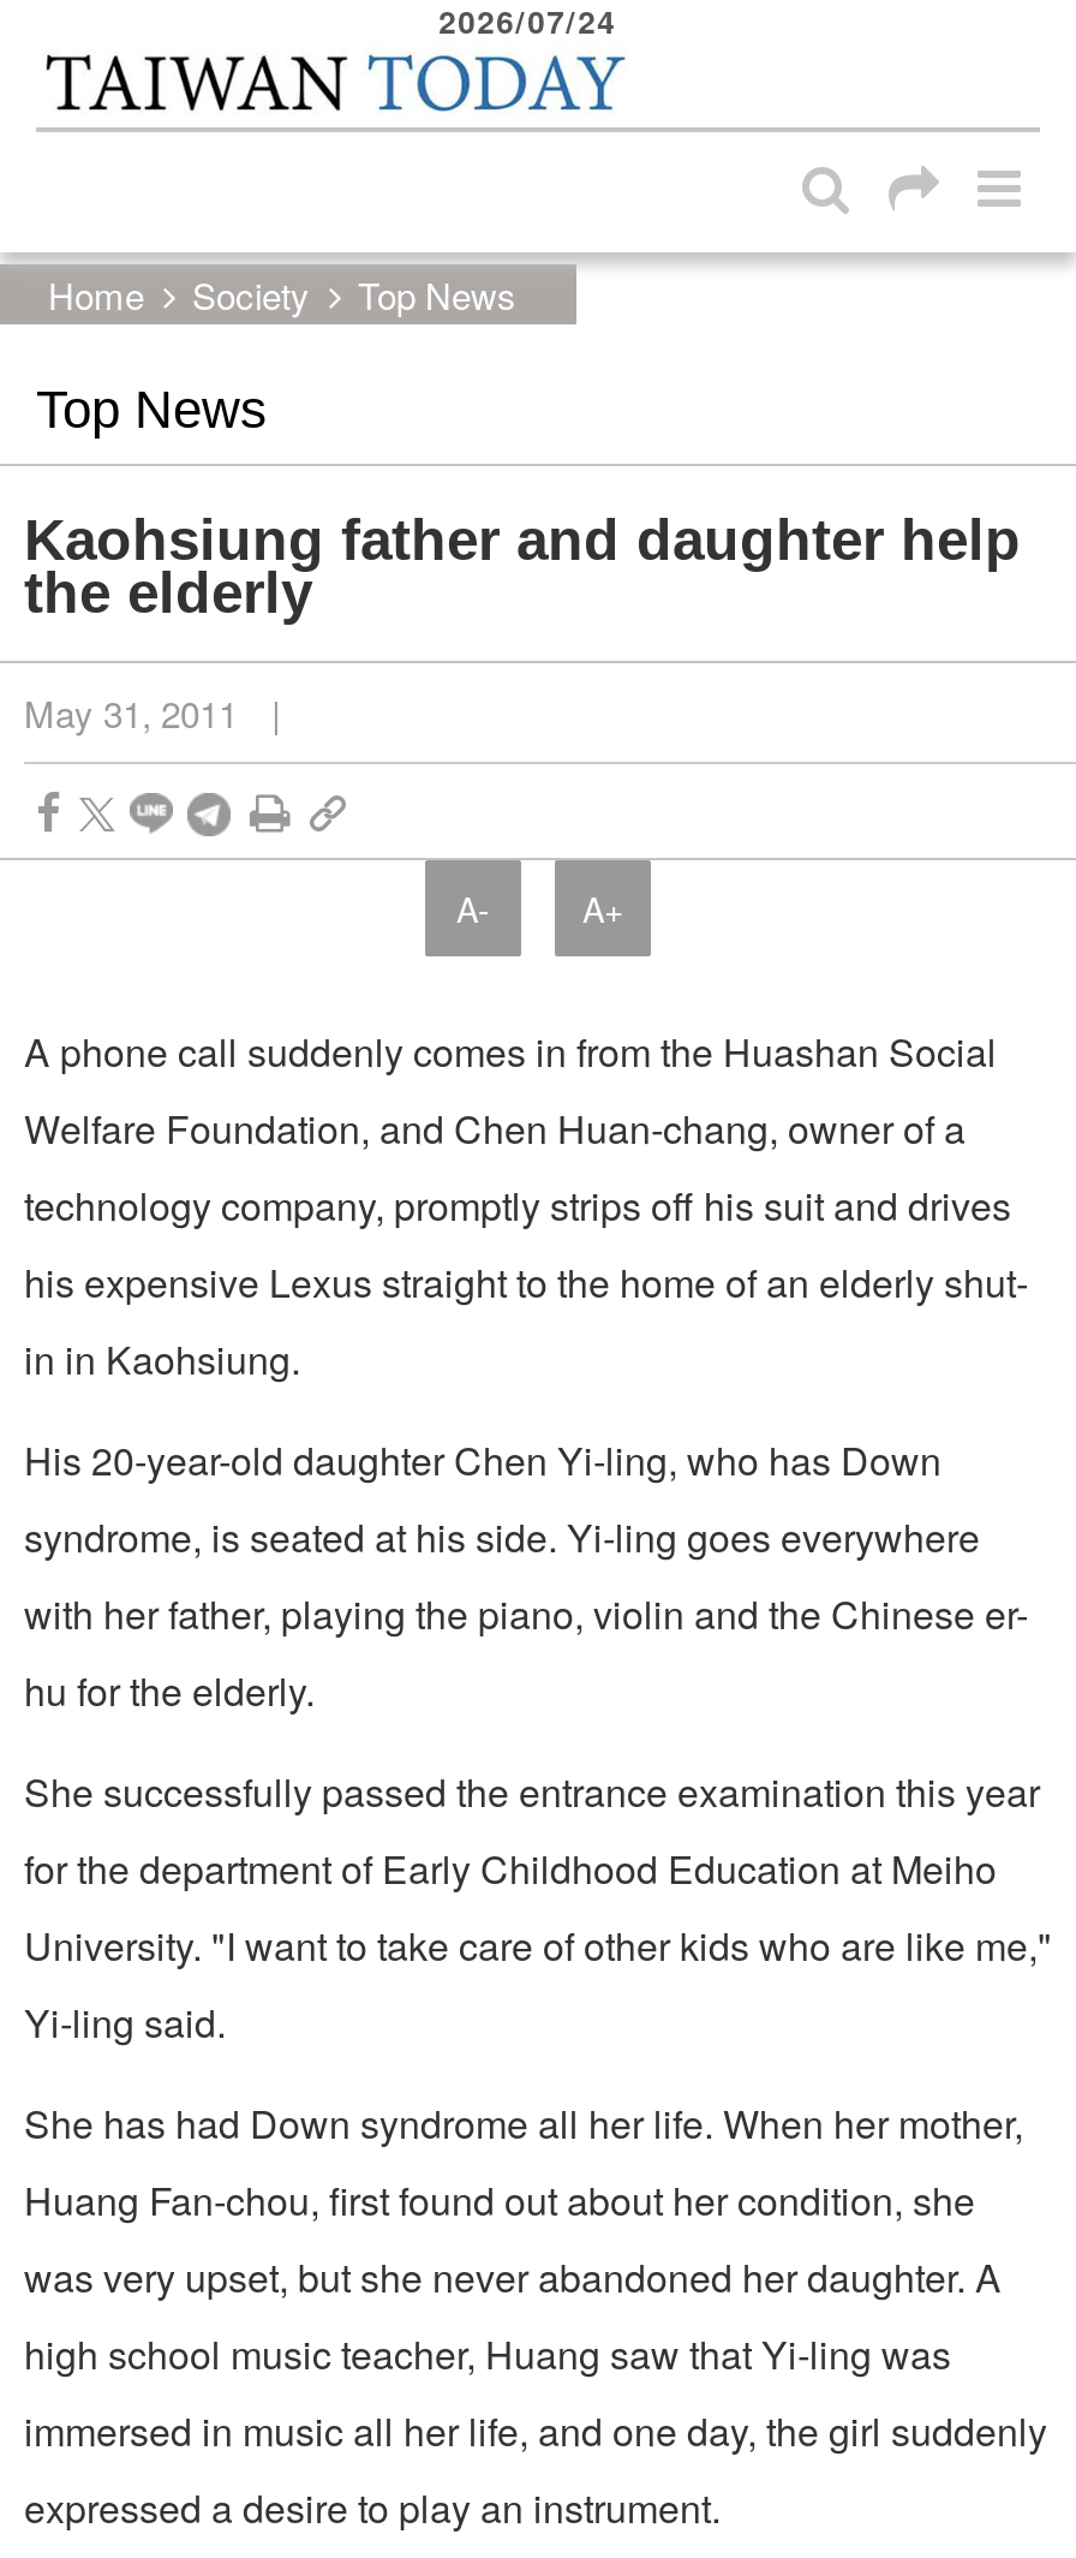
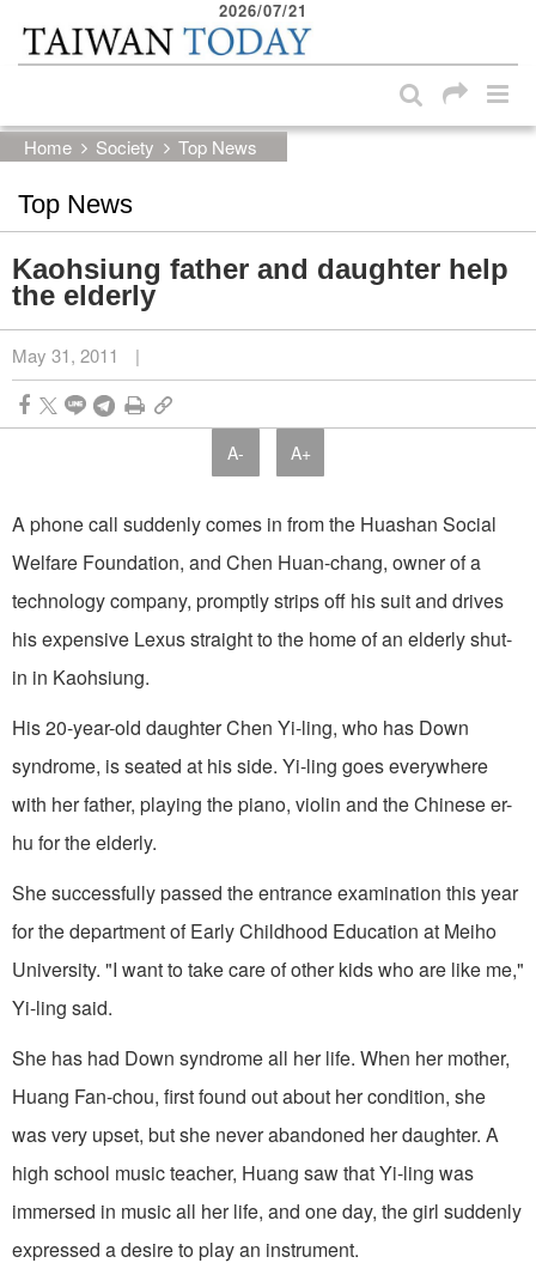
[439,0,616,43] 2026/07/24 -> [218,0,307,22] 2026/07/21

